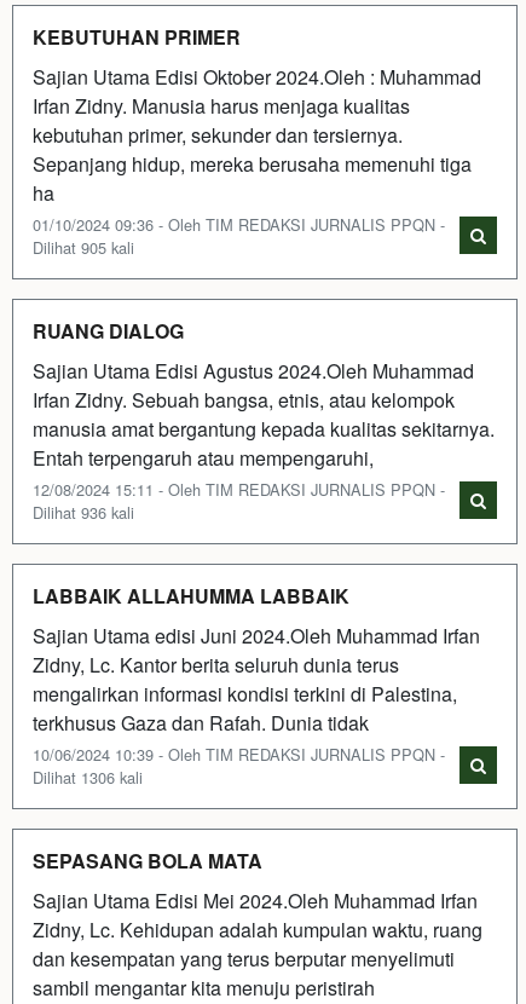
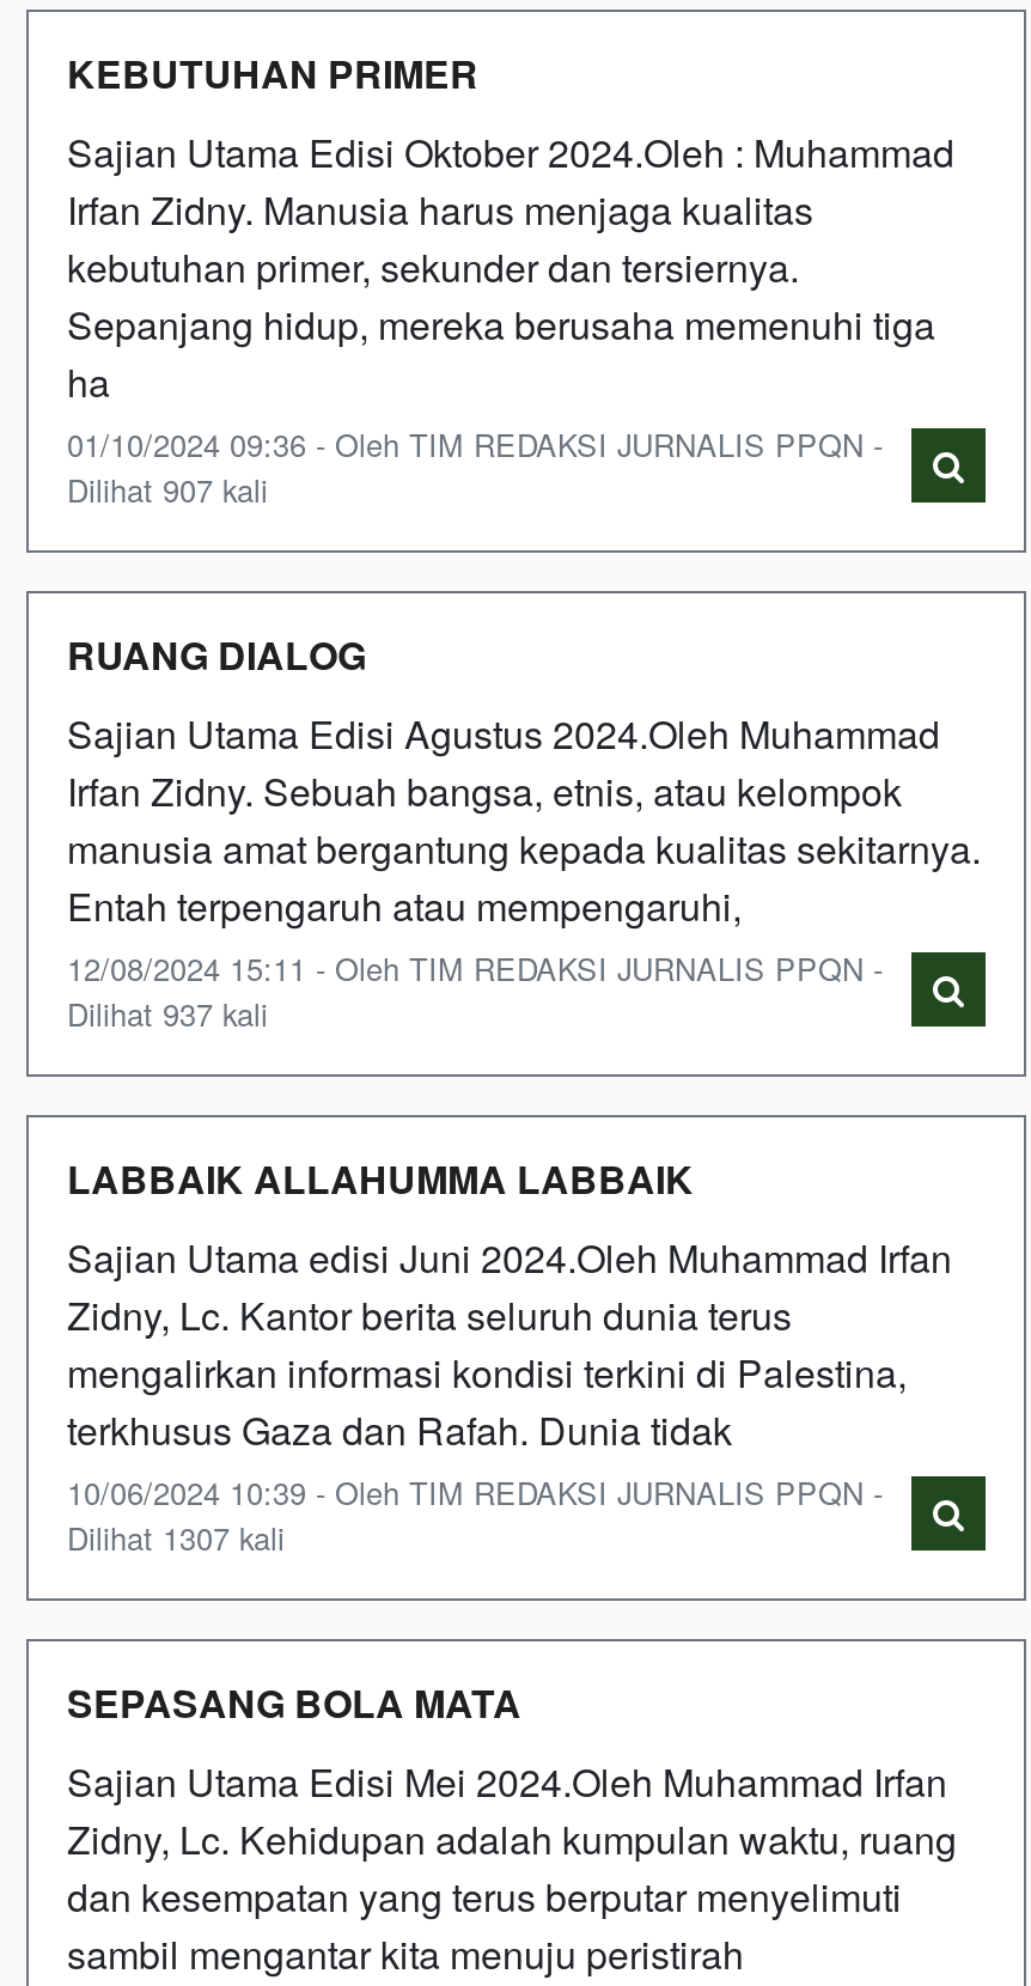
[33,236,134,259] Dilihat 905 kali -> [67,466,268,512] Dilihat 907 kali
[33,501,134,524] Dilihat 936 kali -> [67,990,268,1036] Dilihat 937 kali
[33,765,143,788] Dilihat 1306 kali -> [67,1514,285,1560] Dilihat 1307 kali

